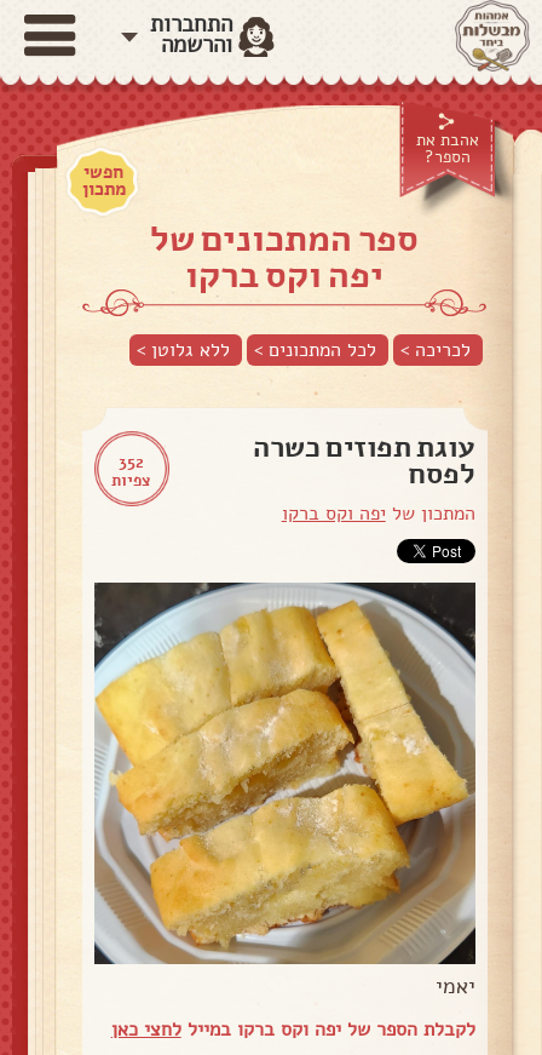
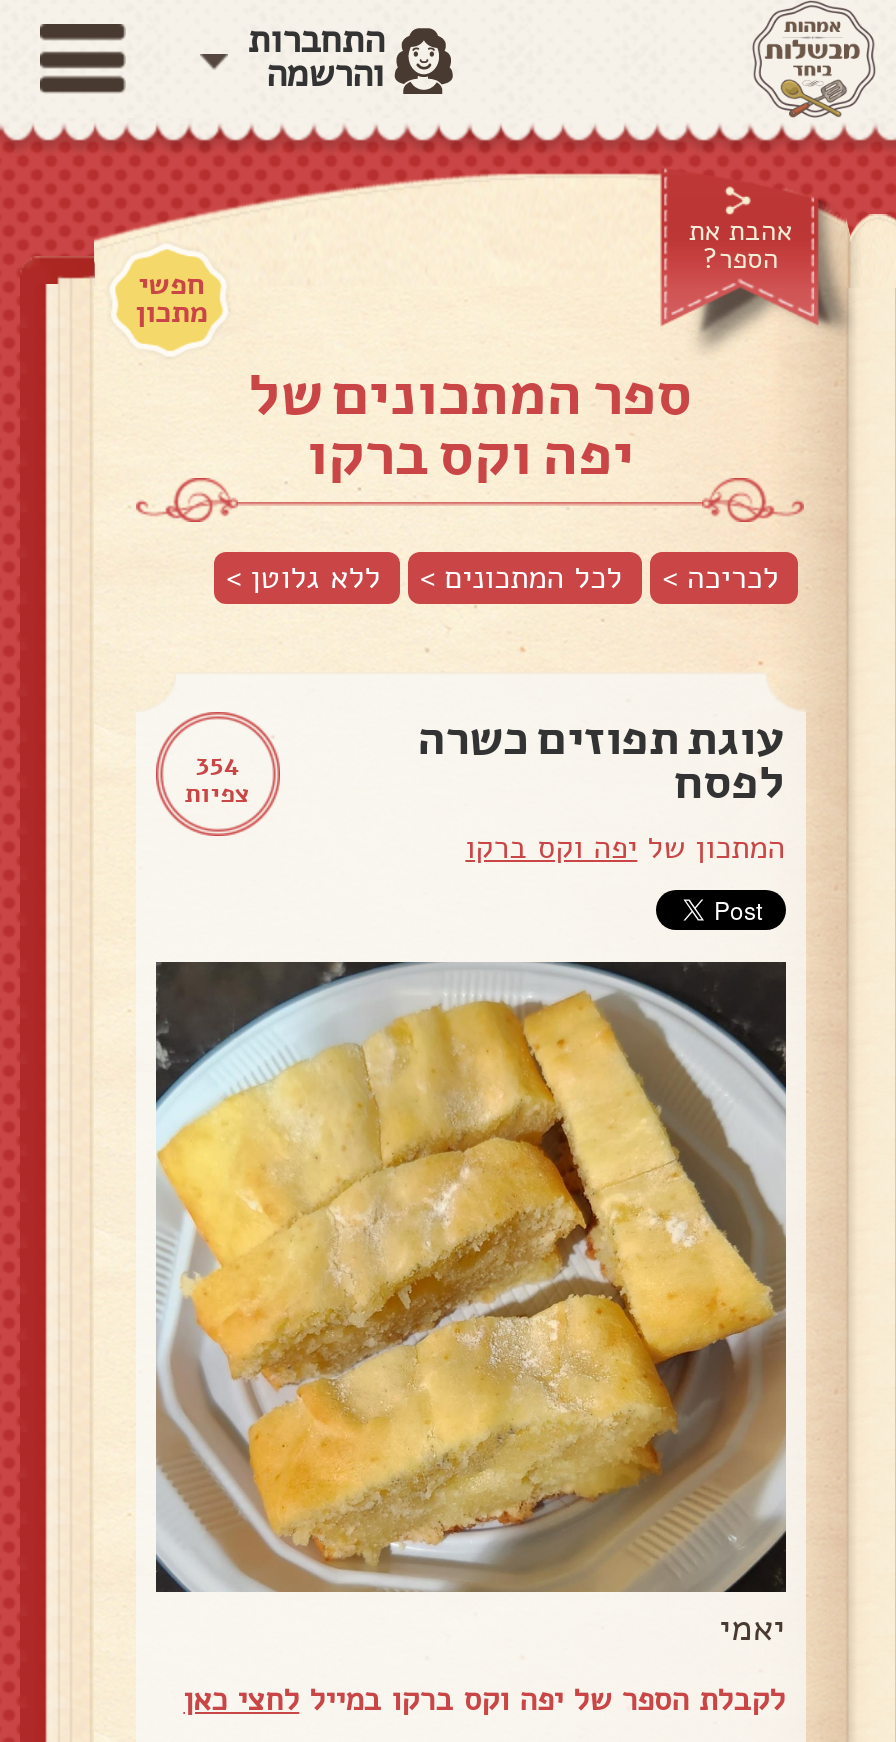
[119,452,144,474] 352 -> [196,746,240,782] 354

